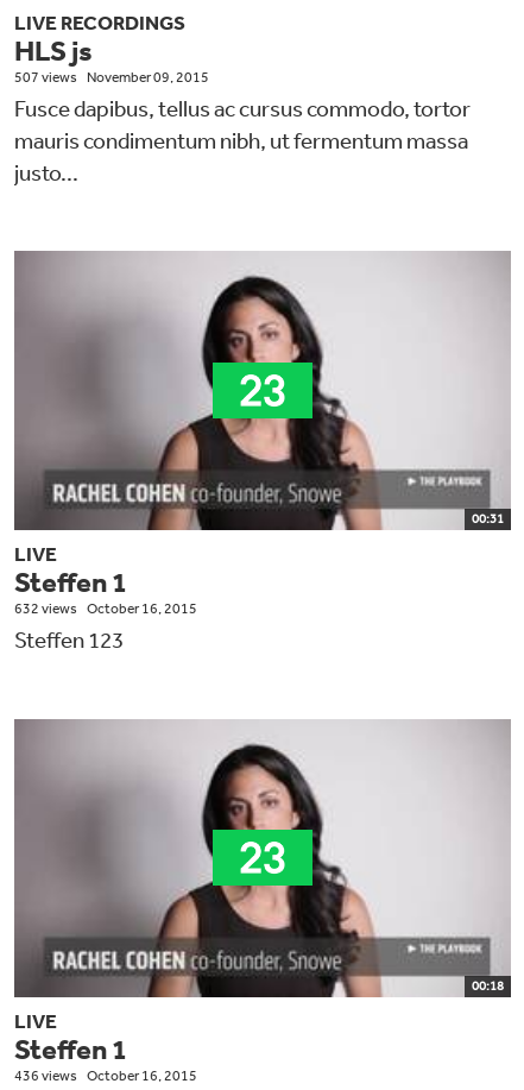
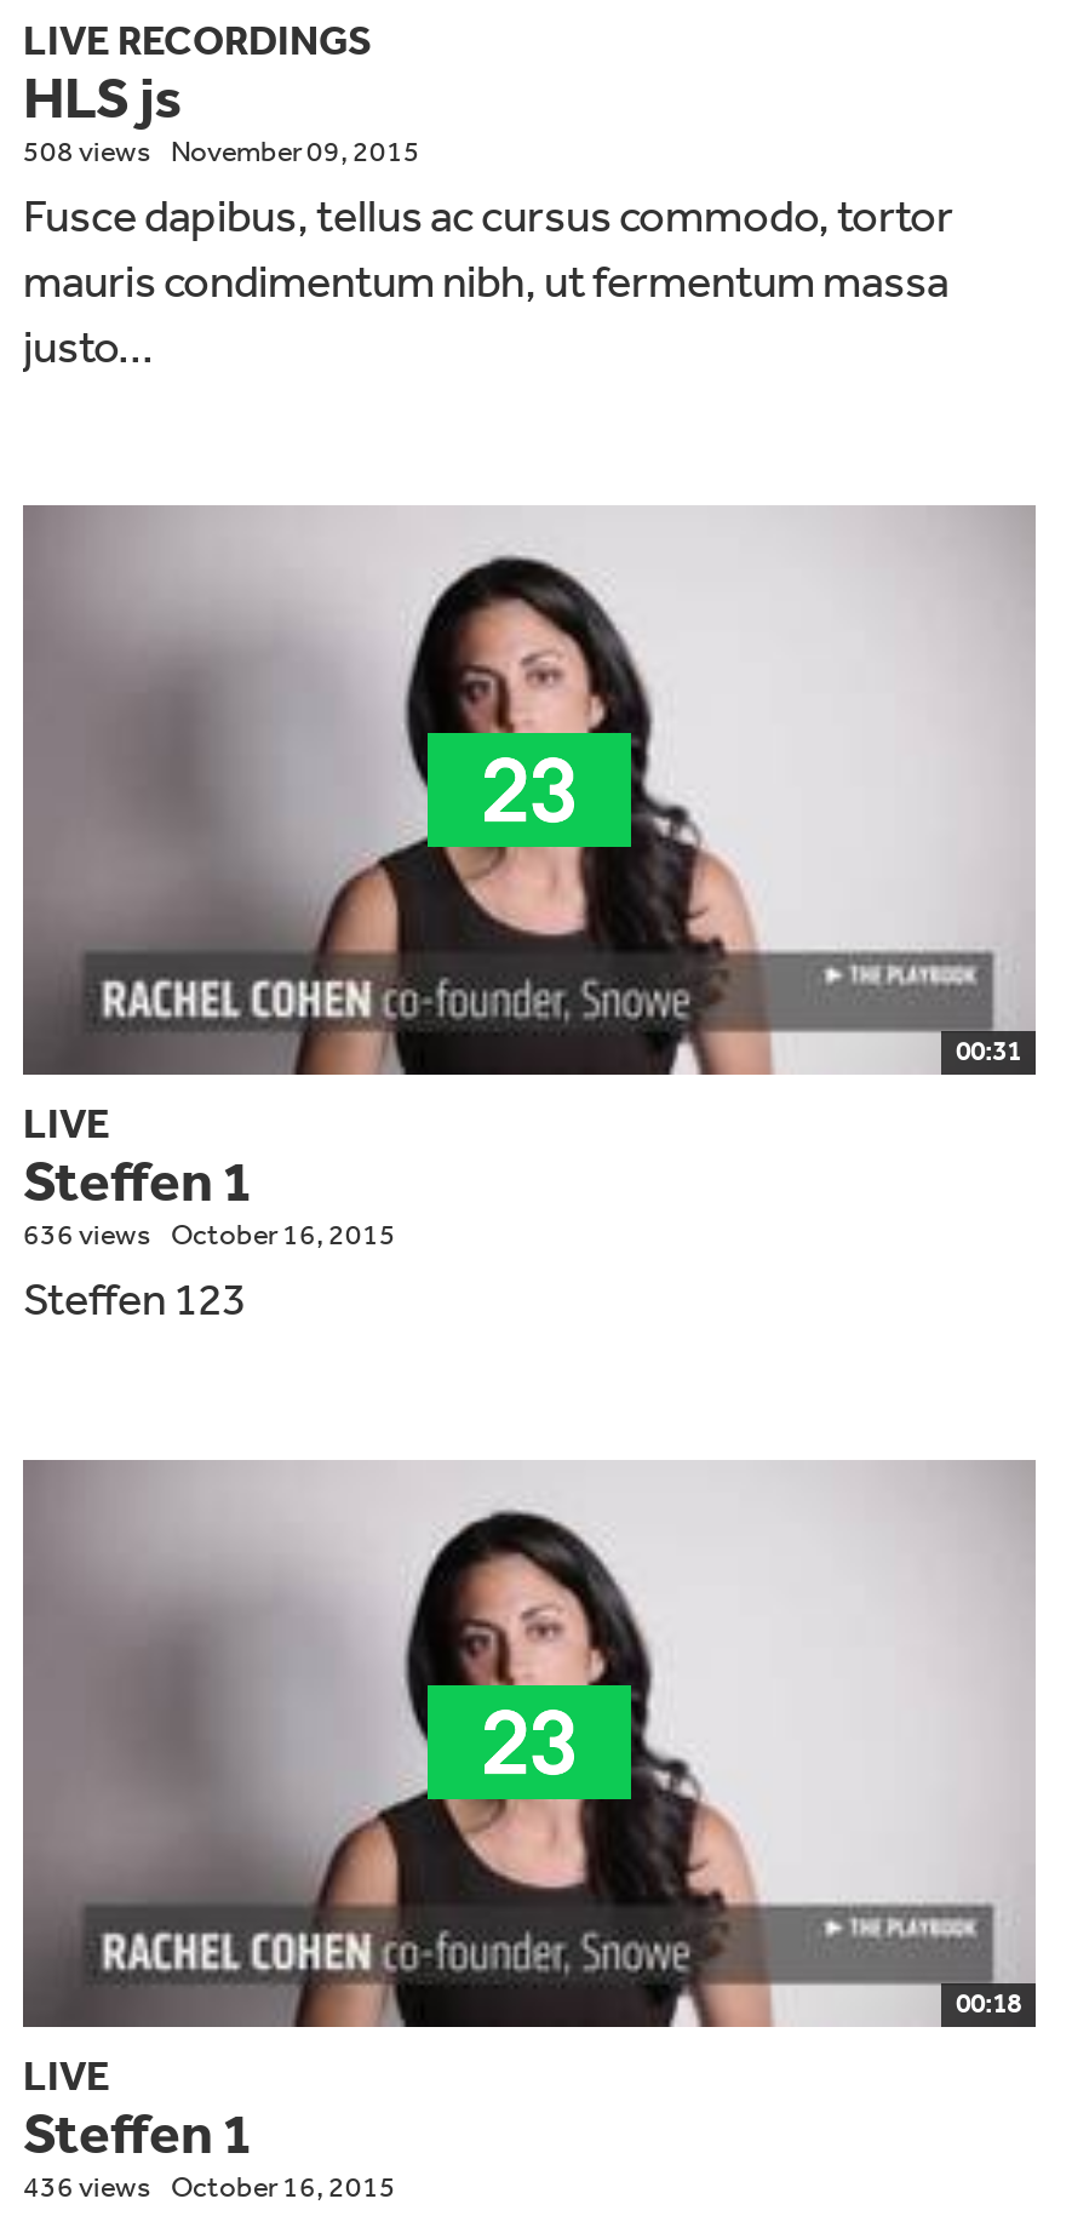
[14,68,209,87] 507 views November 09, 2015 -> [23,132,420,170] 508 views November 09, 2015
[14,599,197,618] 632 views October 16, 2015 -> [23,1215,396,1254] 636 views October 16, 2015

